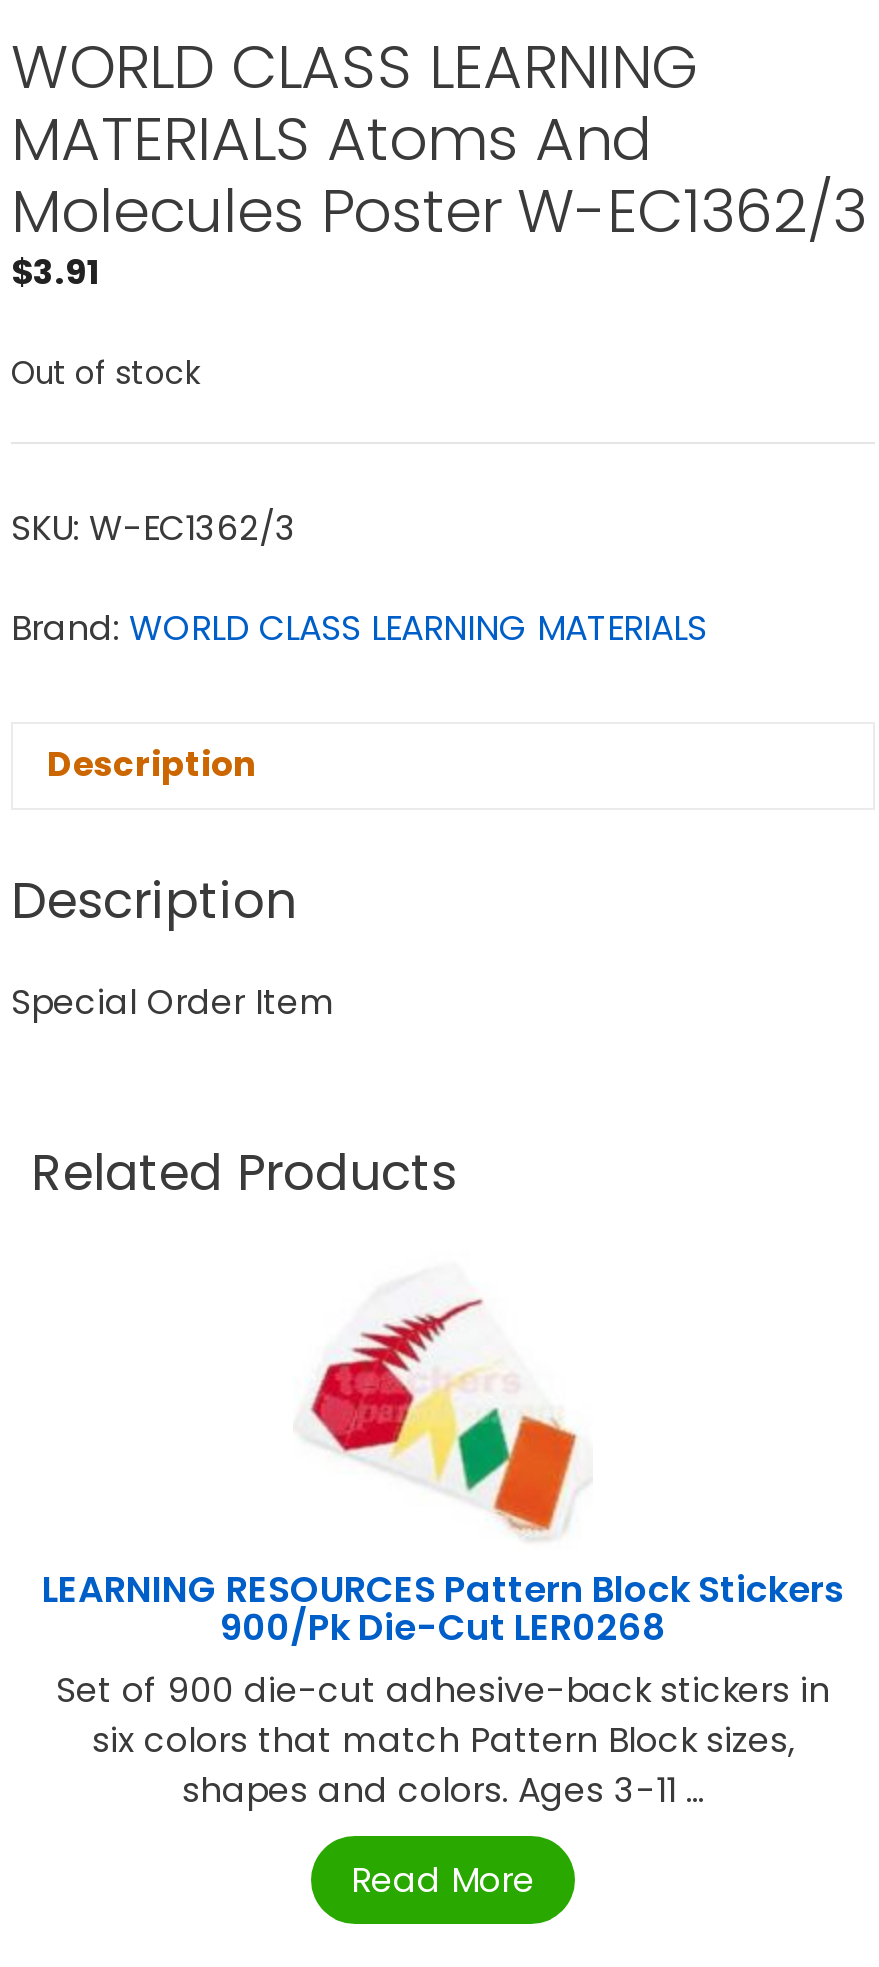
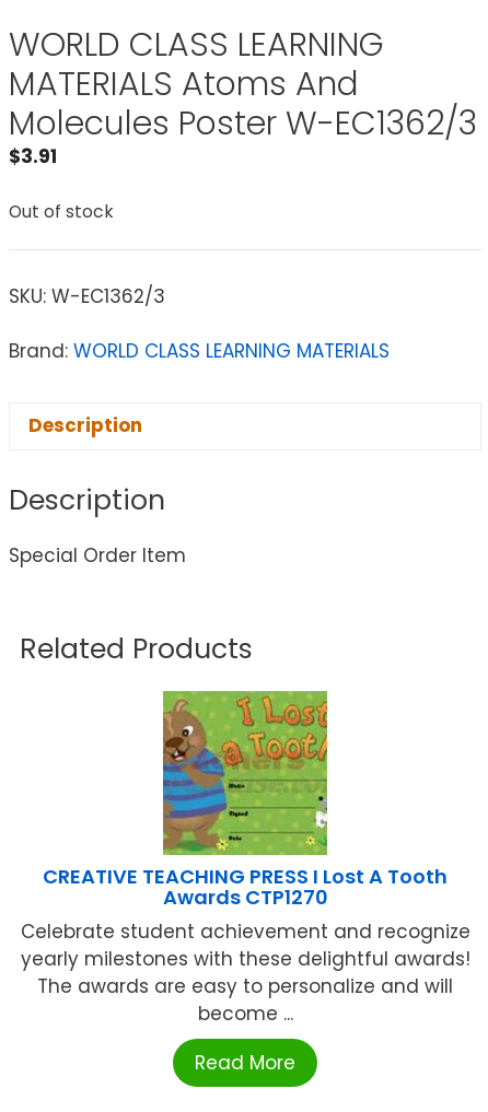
[42,1250,844,1815] [image] | LEARNING RESOURCES Pattern Block Stickers | 900/Pk Die-Cut LER0268 | Set of 900 die-cut adhesive-back stickers in | six colors that match Pattern Block sizes, | shapes and colors. Ages 3-11 ... -> [20,690,470,1027] [image] | CREATIVE TEACHING PRESS I Lost A Tooth | Awards CTP1270 | Celebrate student achievement and recognize | yearly milestones with these delightful awards! | The awards are easy to personalize and will | become ...

